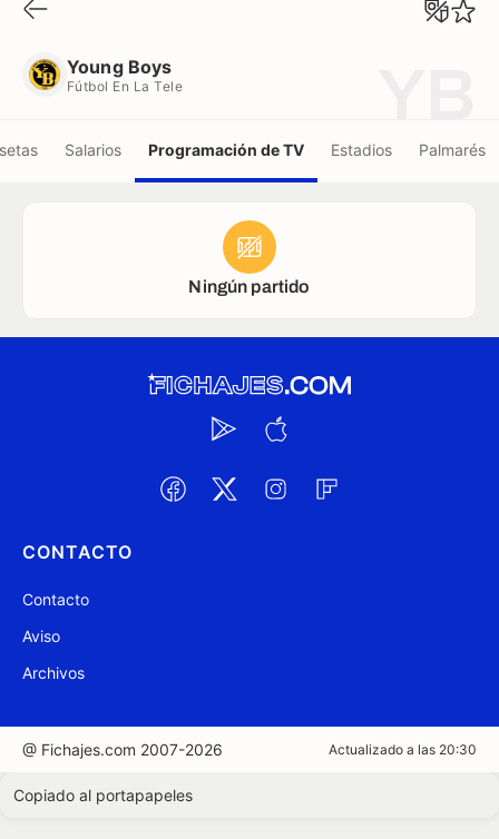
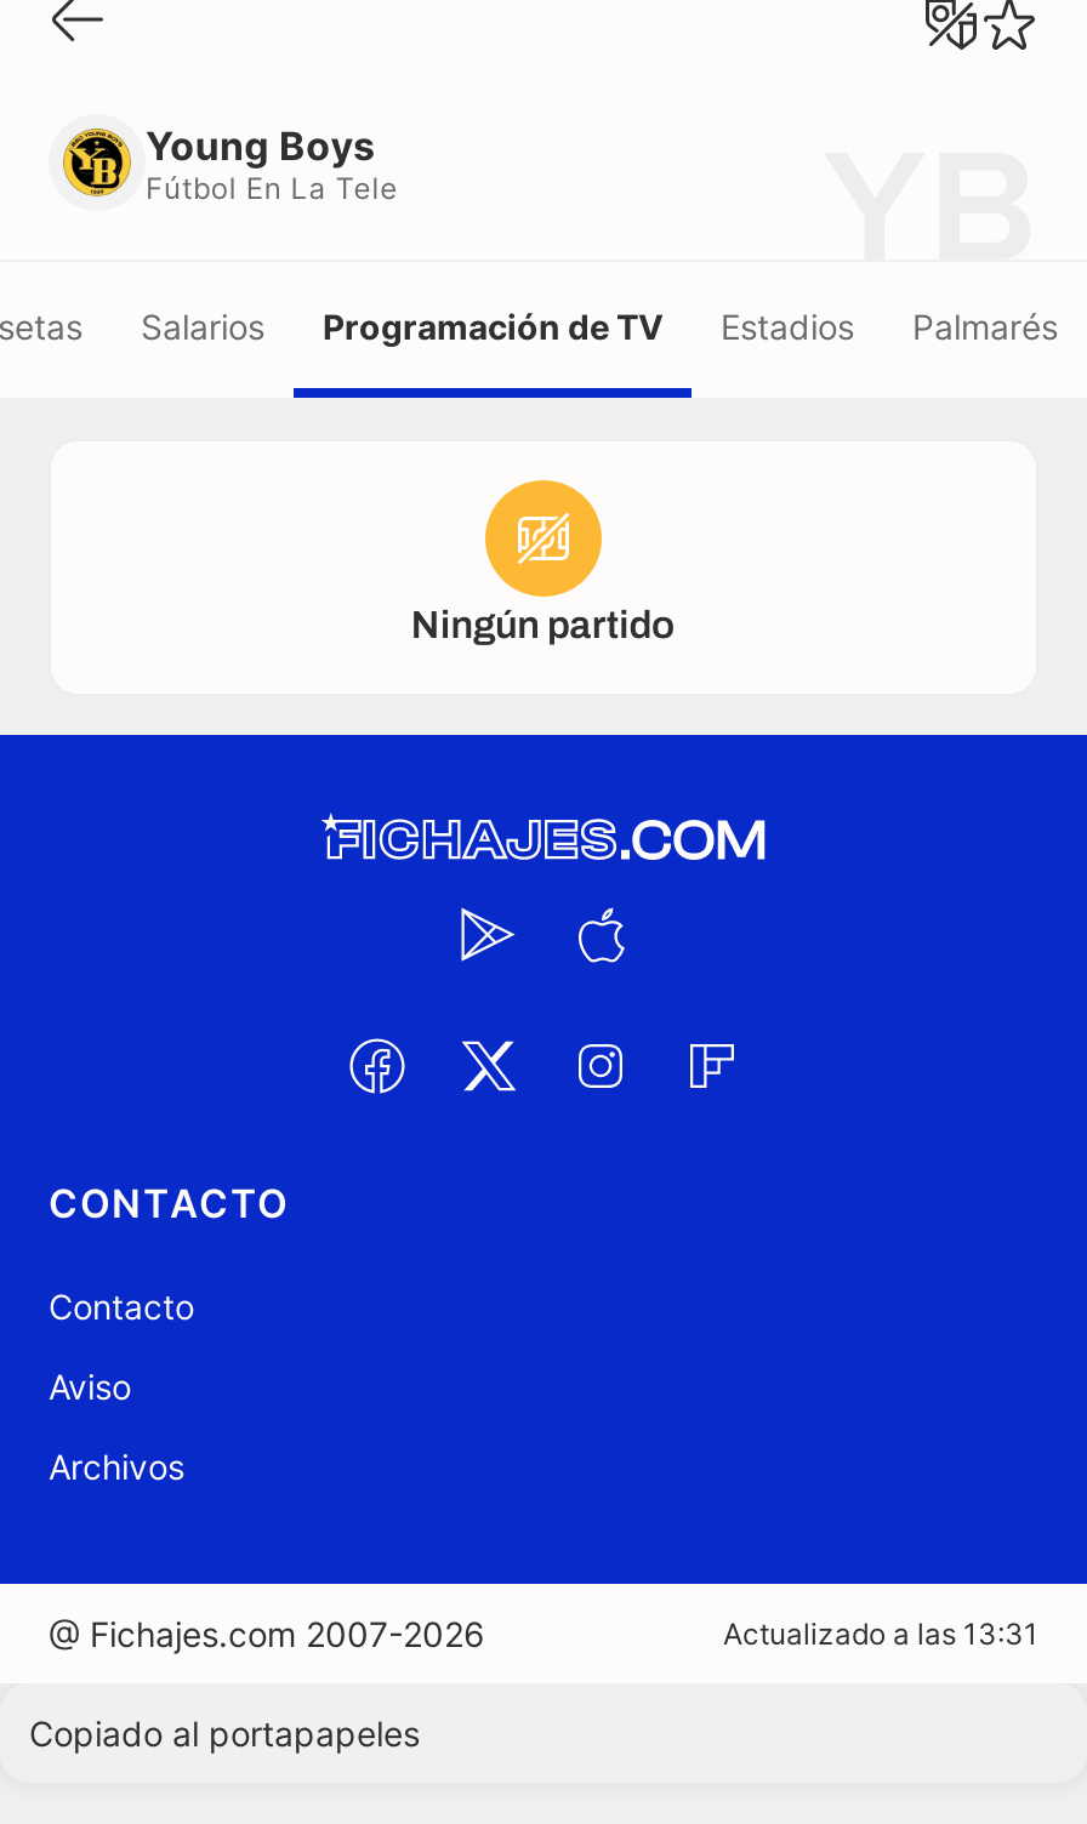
[329,741,477,758] Actualizado a las 20:30 -> [723,1615,1038,1652] Actualizado a las 13:31

